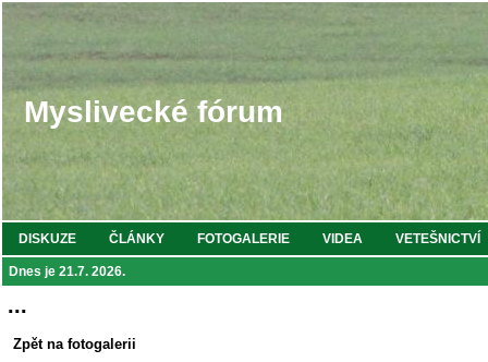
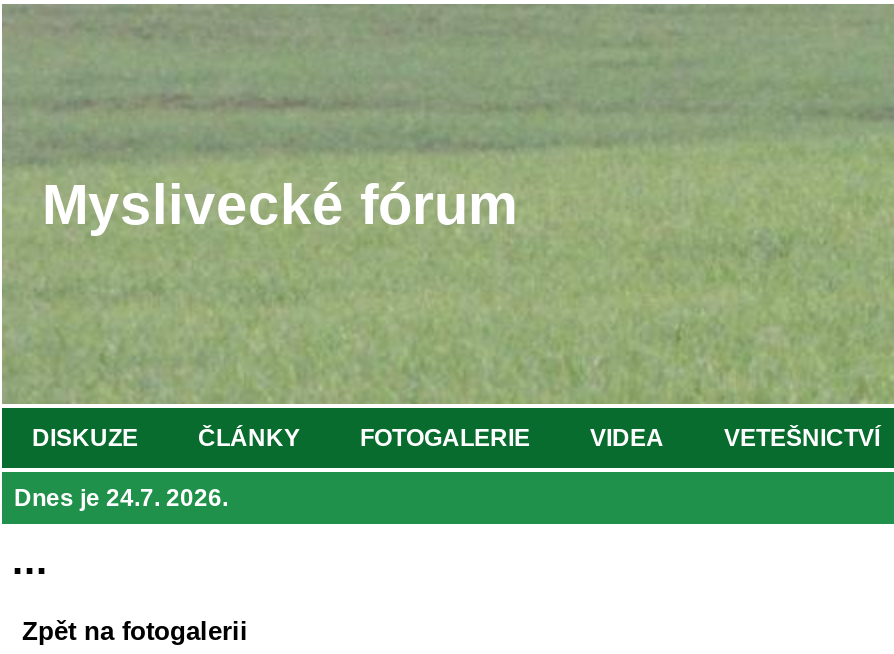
[9,264,125,279] Dnes je 21.7. 2026. -> [14,484,228,512] Dnes je 24.7. 2026.

